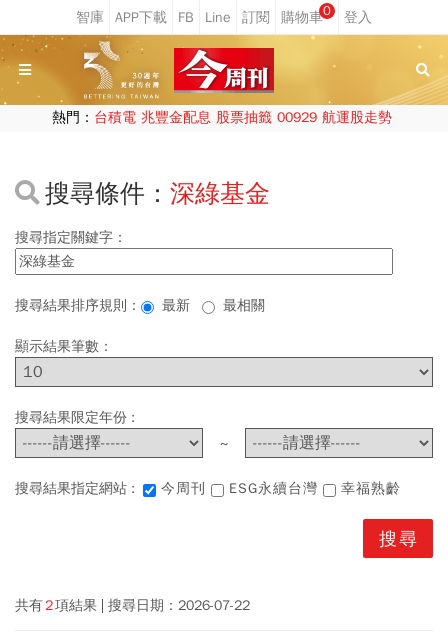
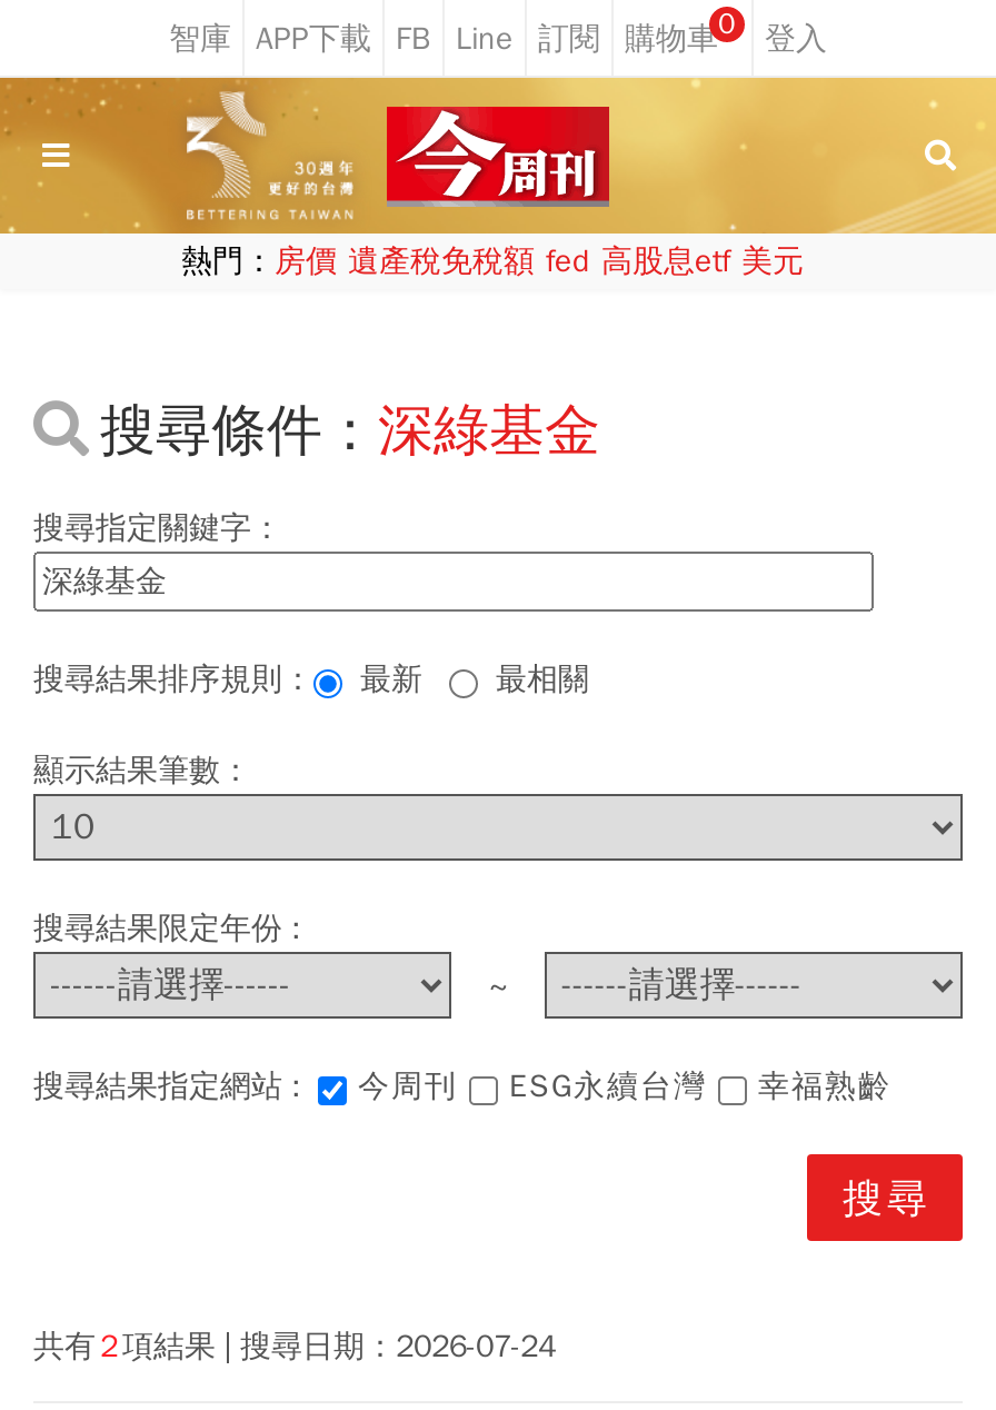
[51,109,391,126] 熱門：台積電 兆豐金配息 股票抽籤 00929 航運股走勢 -> [181,242,804,280] 熱門：房價 遺產稅免稅額 fed 高股息etf 美元
[15,597,250,614] 共有 2 項結果 搜尋日期：2026-07-22 -> [33,1328,556,1366] 共有 2 項結果 搜尋日期：2026-07-24

